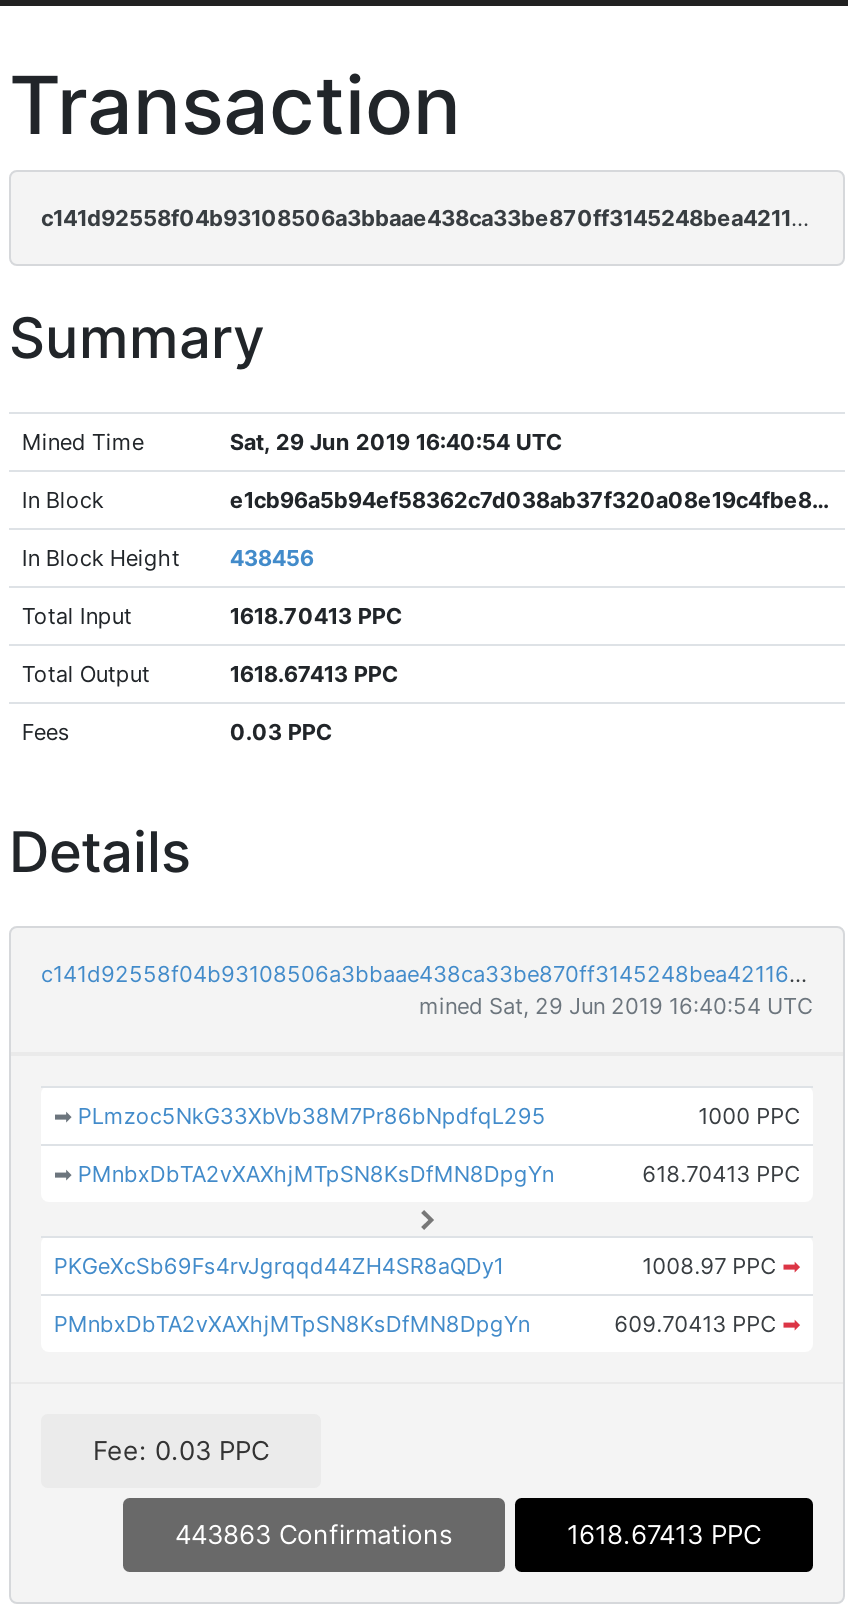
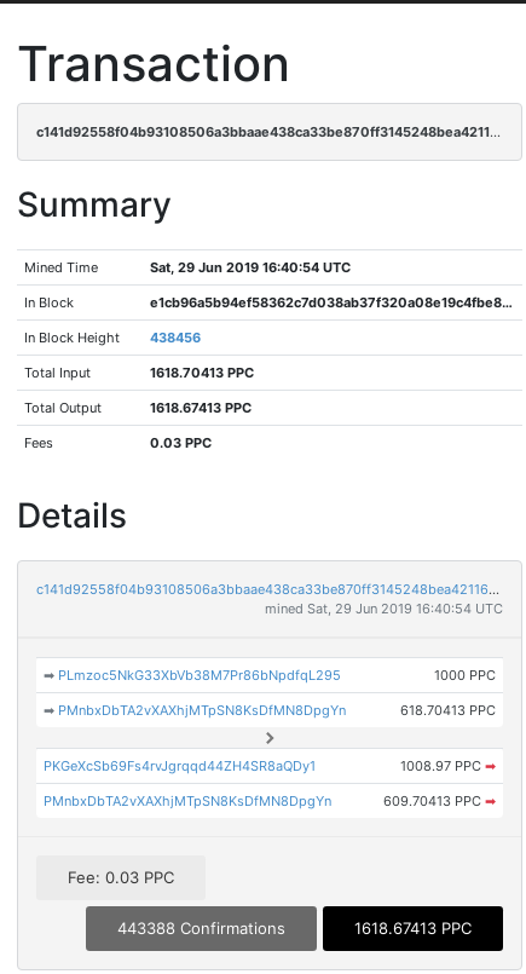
[175,1519,453,1551] 443863 Confirmations -> [117,919,285,938] 443388 Confirmations

